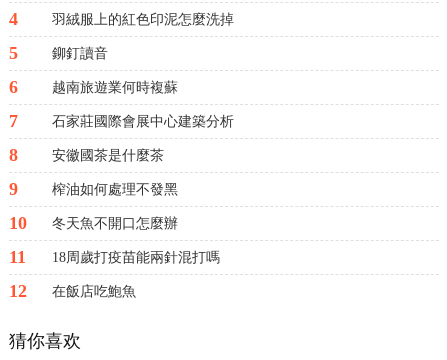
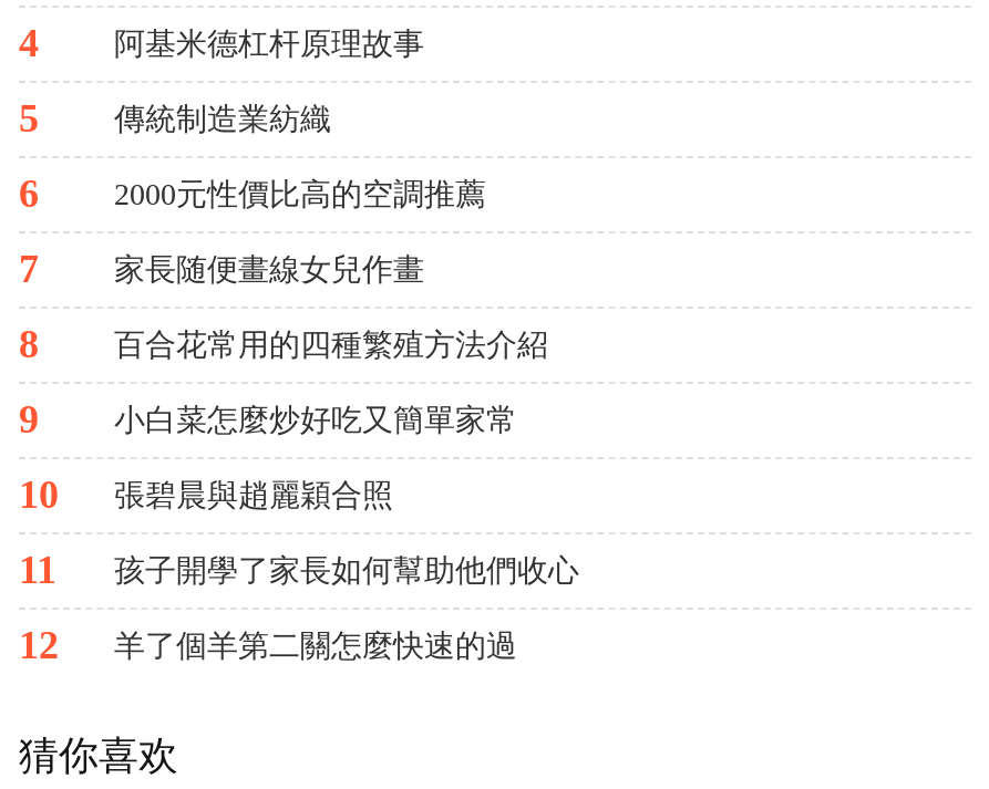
[52,12,234,27] 羽絨服上的紅色印泥怎麼洗掉 -> [114,27,424,60] 阿基米德杠杆原理故事
[52,46,108,61] 鉚釘讀音 -> [114,102,331,135] 傳統制造業紡織
[52,80,178,95] 越南旅遊業何時複蘇 -> [114,177,486,211] 2000元性價比高的空調推薦
[52,114,234,129] 石家莊國際會展中心建築分析 -> [114,253,424,286] 家長随便畫線女兒作畫
[52,148,164,163] 安徽國茶是什麼茶 -> [114,328,548,361] 百合花常用的四種繁殖方法介紹
[52,182,178,197] 榨油如何處理不發黑 -> [114,403,517,436] 小白菜怎麼炒好吃又簡單家常
[52,216,178,231] 冬天魚不開口怎麼辦 -> [114,478,393,512] 張碧晨與趙麗穎合照
[52,250,220,265] 18周歲打疫苗能兩針混打嗎 -> [114,554,579,587] 孩子開學了家長如何幫助他們收心
[52,284,136,299] 在飯店吃鮑魚 -> [114,629,517,662] 羊了個羊第二關怎麼快速的過

